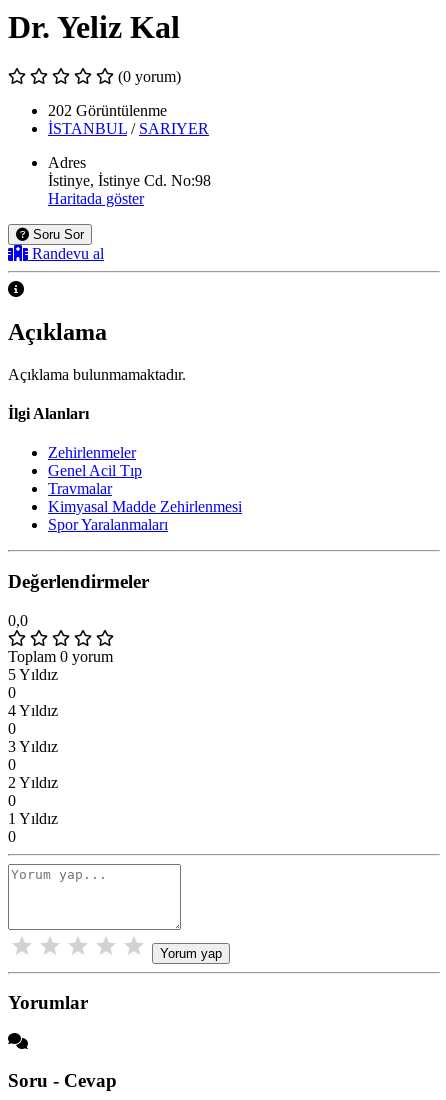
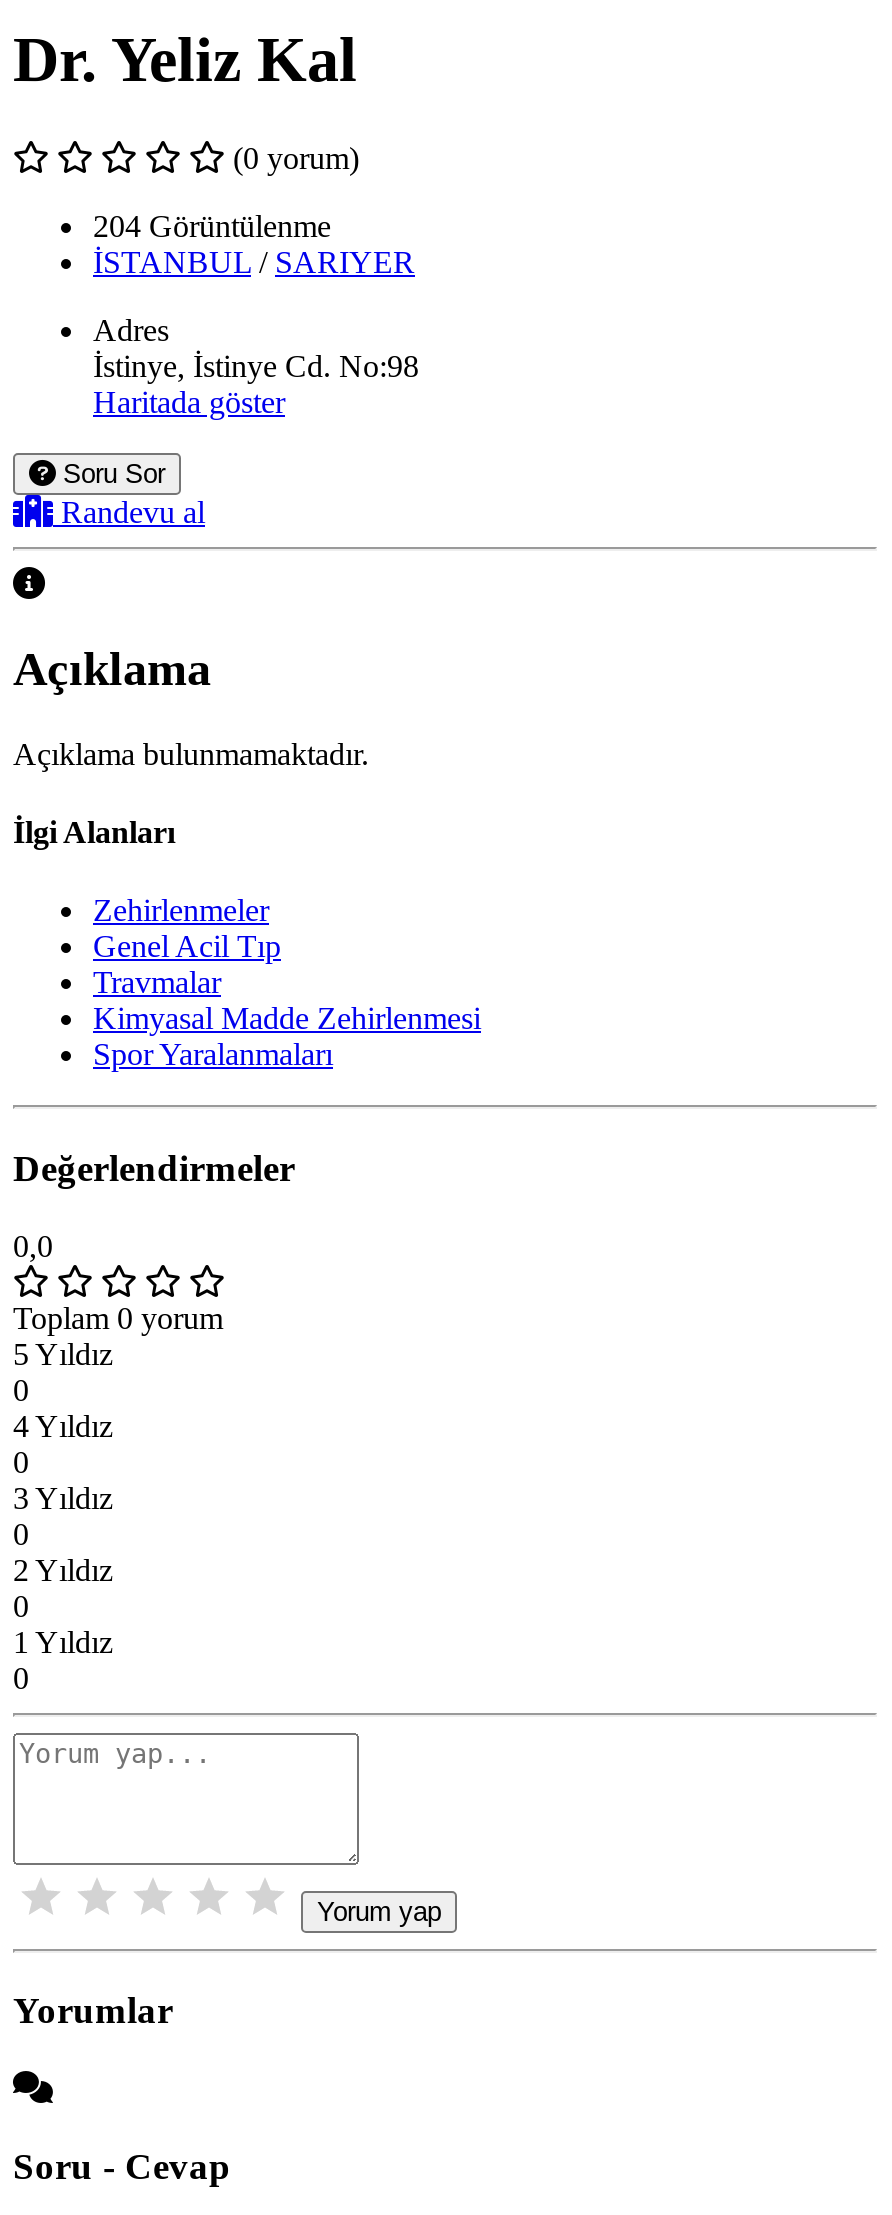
[48,102,167,119] 202 Görüntülenme -> [93,209,331,243] 204 Görüntülenme

